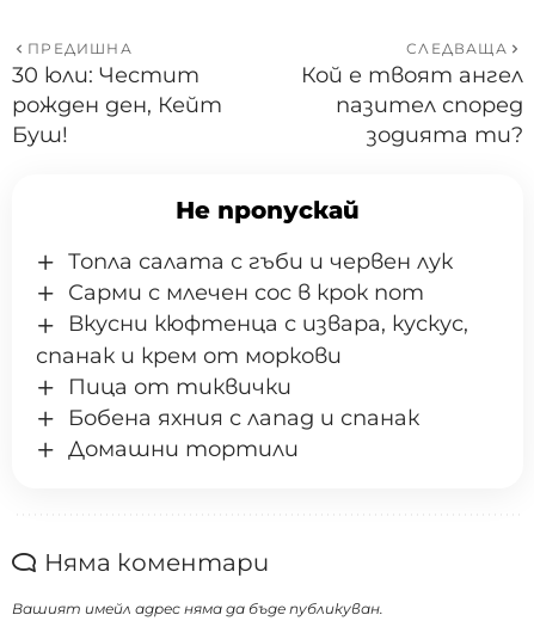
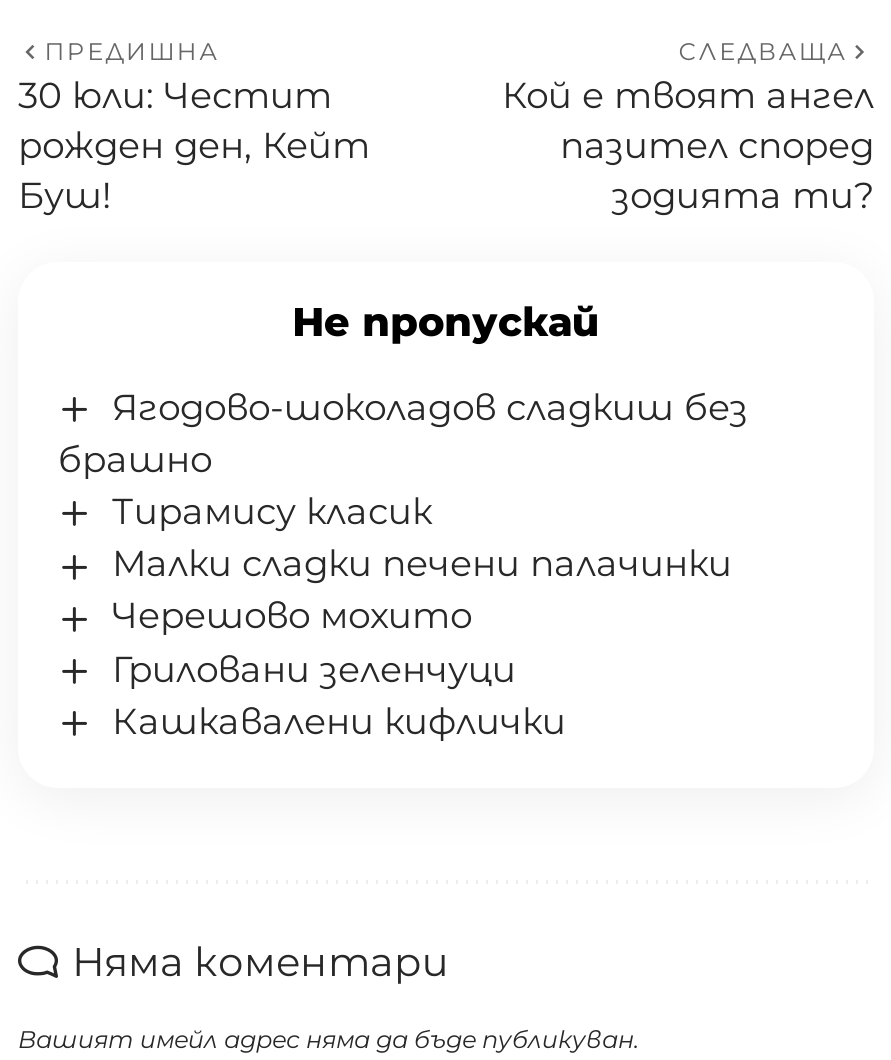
[36,248,468,462] Топла салата с гъби и червен лук | Сарми с млечен сос в крок пот | Вкусни кюфтенца с извара, кускус, | спанак и крем от моркови | Пица от тиквички | Бобена яхния с лапад и спанак | Домашни тортили -> [58,385,748,743] Ягодово-шоколадов сладкиш без | брашно | Тирамису класик | Малки сладки печени палачинки | Черешово мохито | Гриловани зеленчуци | Кашкавалени кифлички

